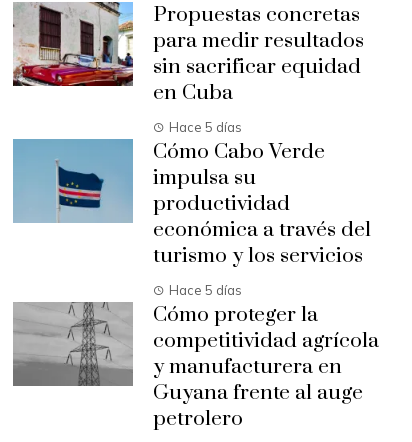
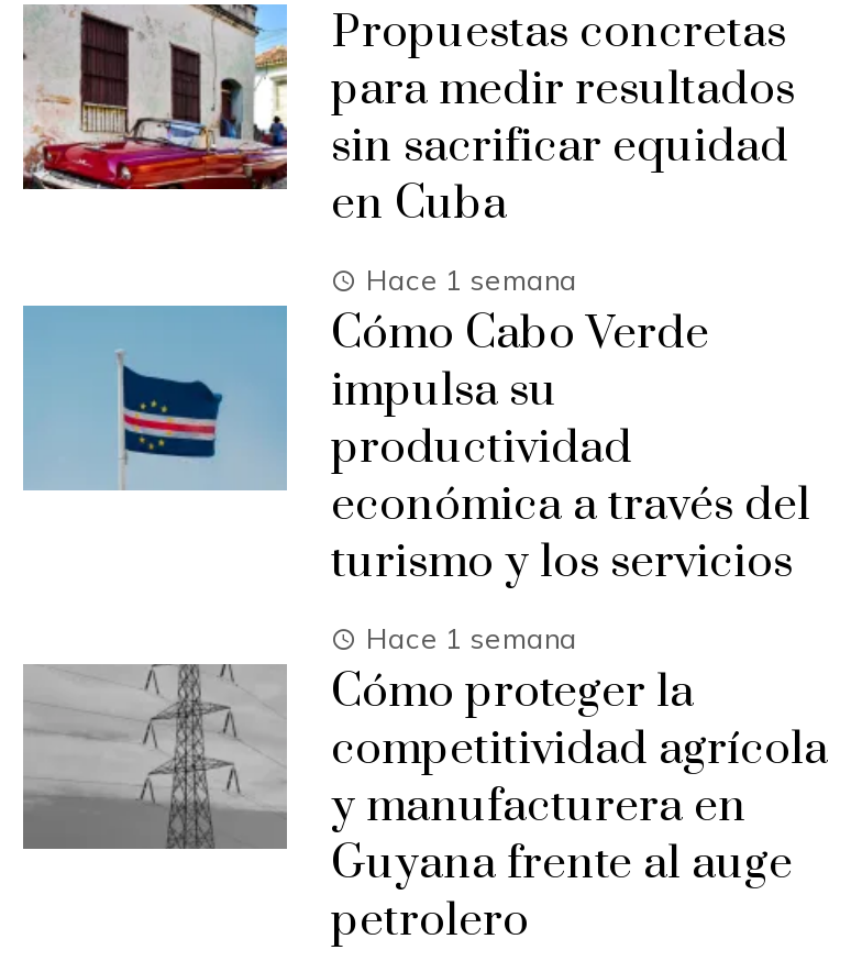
[169,119,242,135] Hace 5 días -> [366,262,577,297] Hace 1 semana
[169,282,242,298] Hace 5 días -> [366,620,577,656] Hace 1 semana

